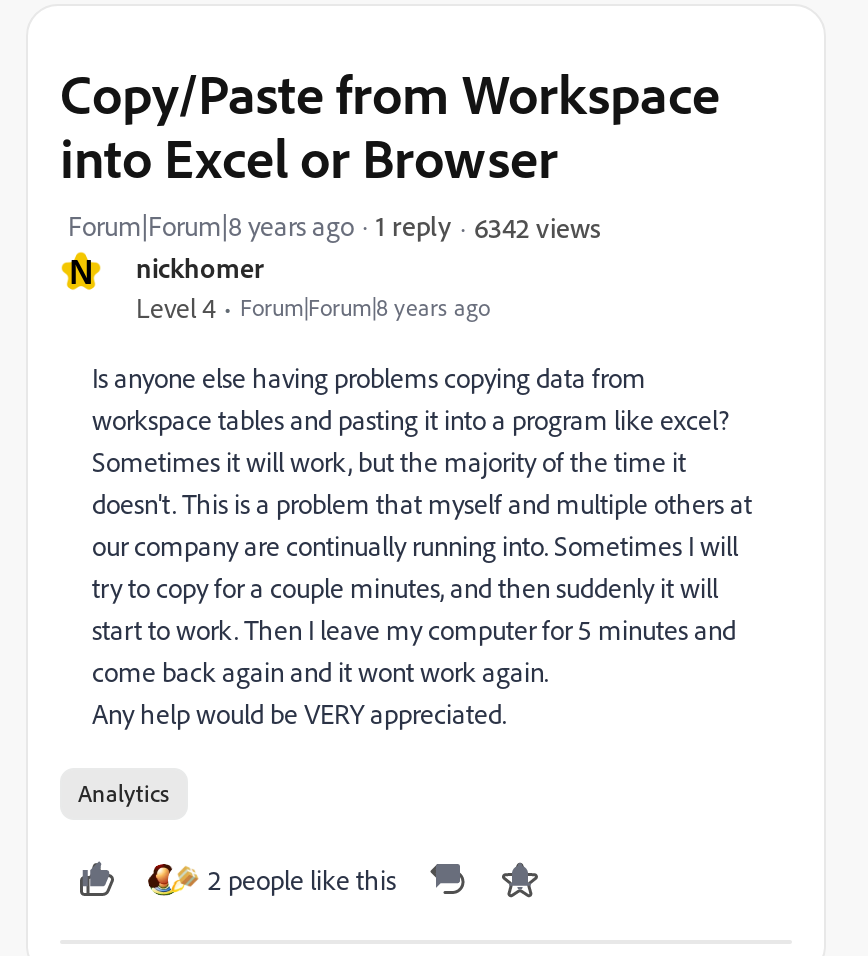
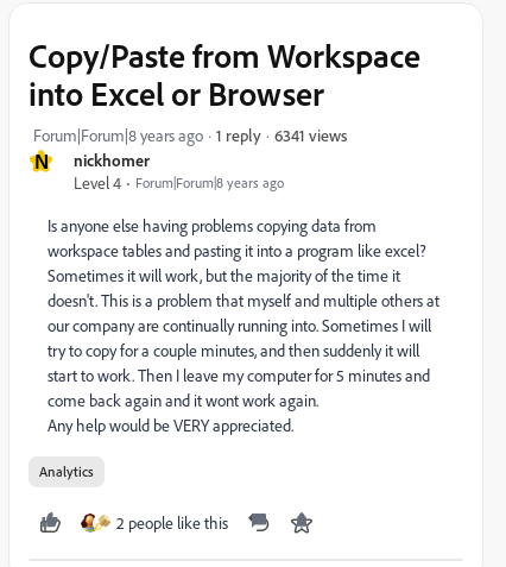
[474,209,600,243] 6342 views -> [274,124,347,144] 6341 views

